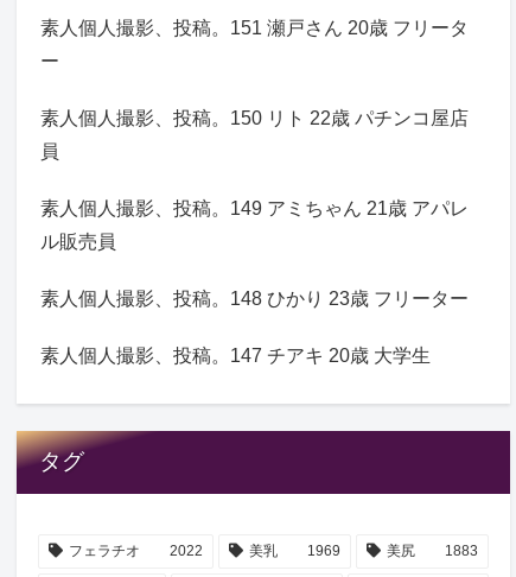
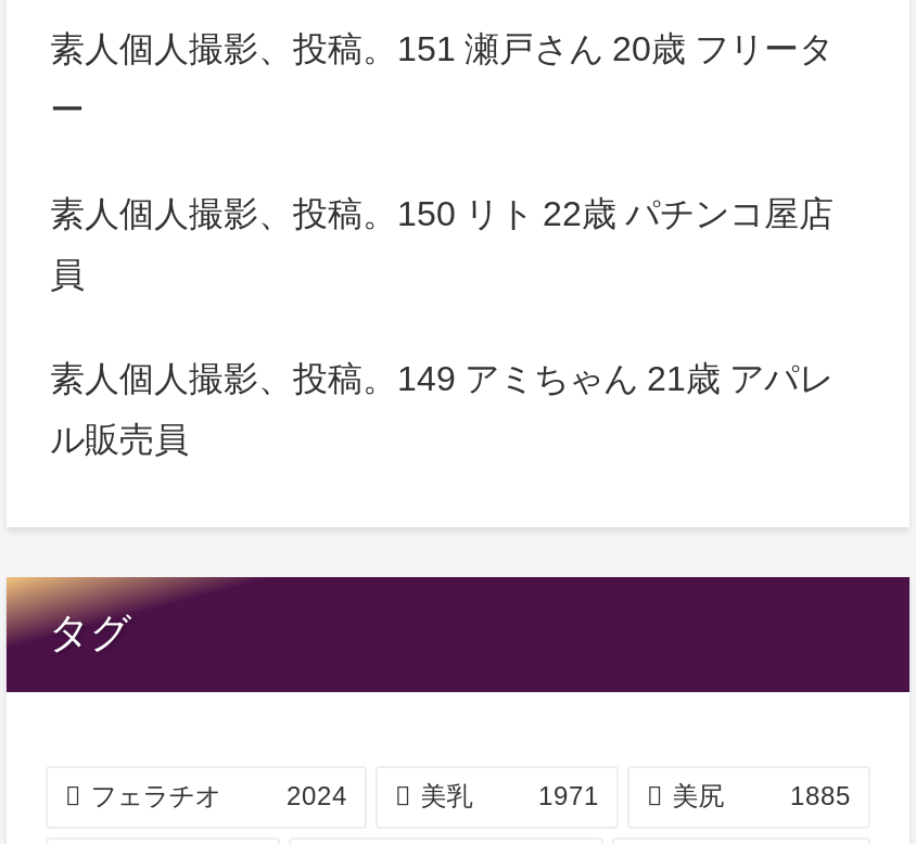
[40,289,469,366] 素人個人撮影、投稿。148 ひかり 23歳 フリーター | 素人個人撮影、投稿。147 チアキ 20歳 大学生 -> none
[170,543,203,559] 2022 -> [287,781,347,811] 2024
[307,543,340,559] 1969 -> [538,781,599,811] 1971
[445,543,478,559] 1883 -> [790,781,851,811] 1885

